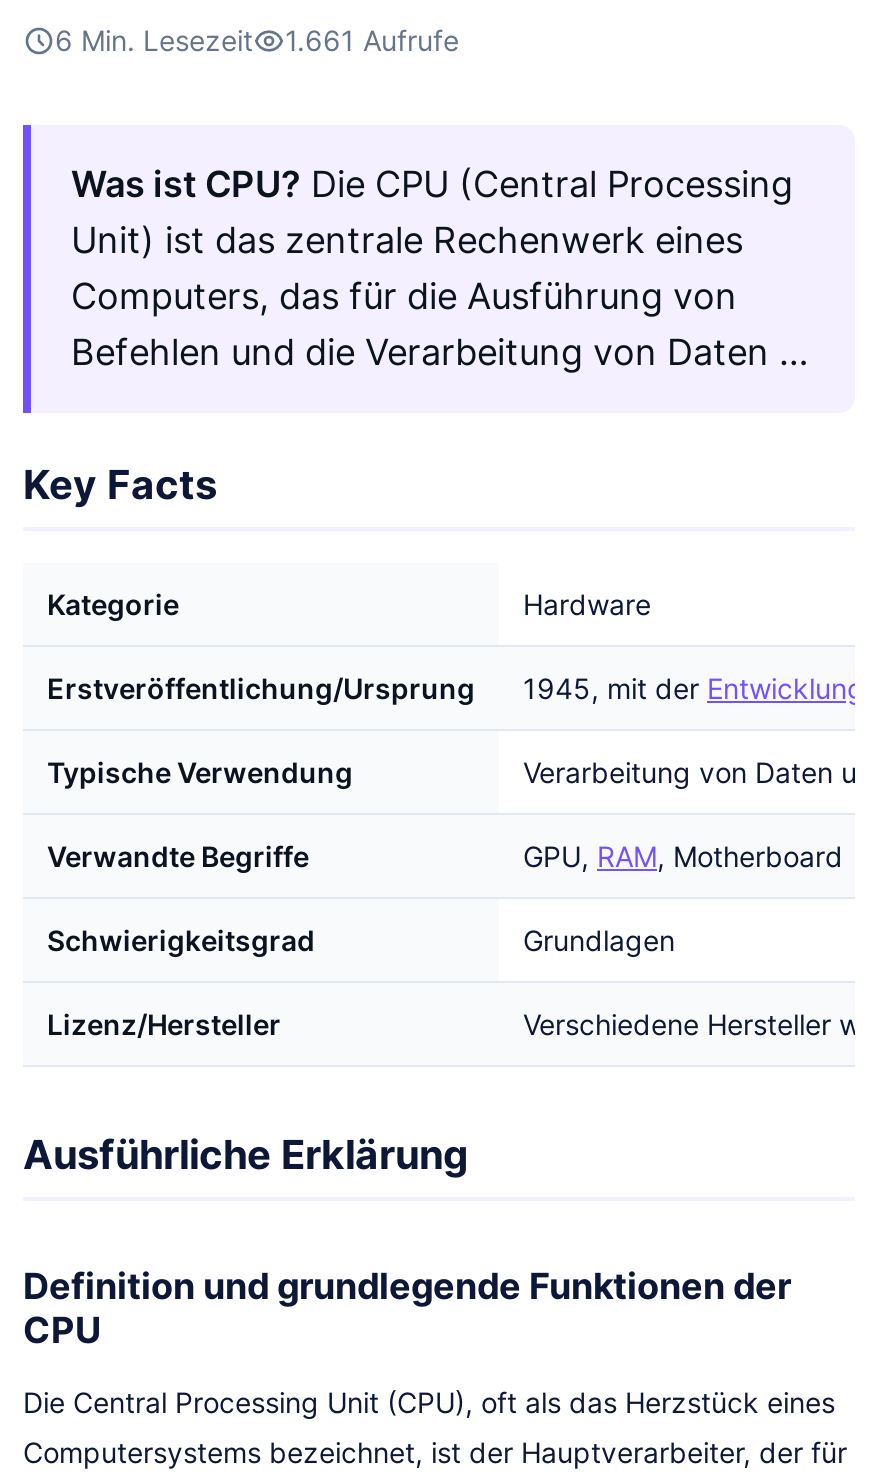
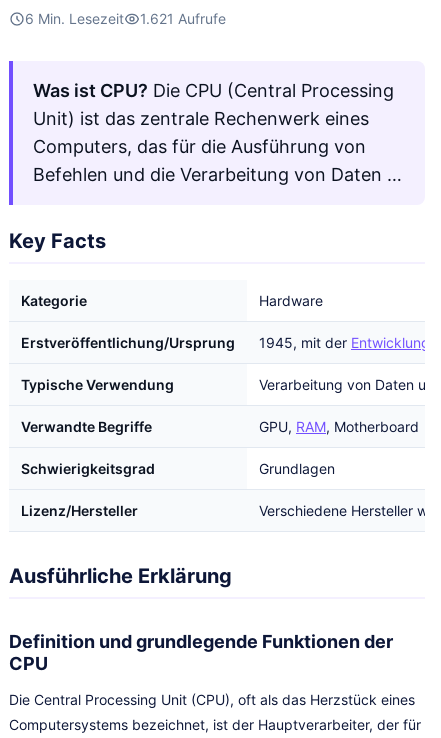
[55,23,459,57] 6 Min. Lesezeit 1.661 Aufrufe -> [25,10,226,27] 6 Min. Lesezeit 1.621 Aufrufe

